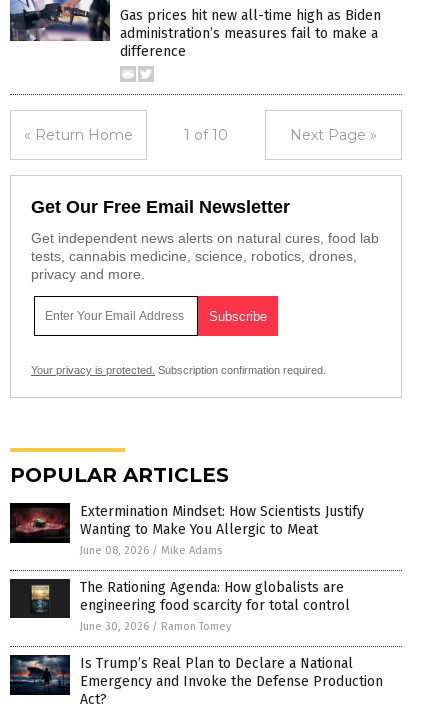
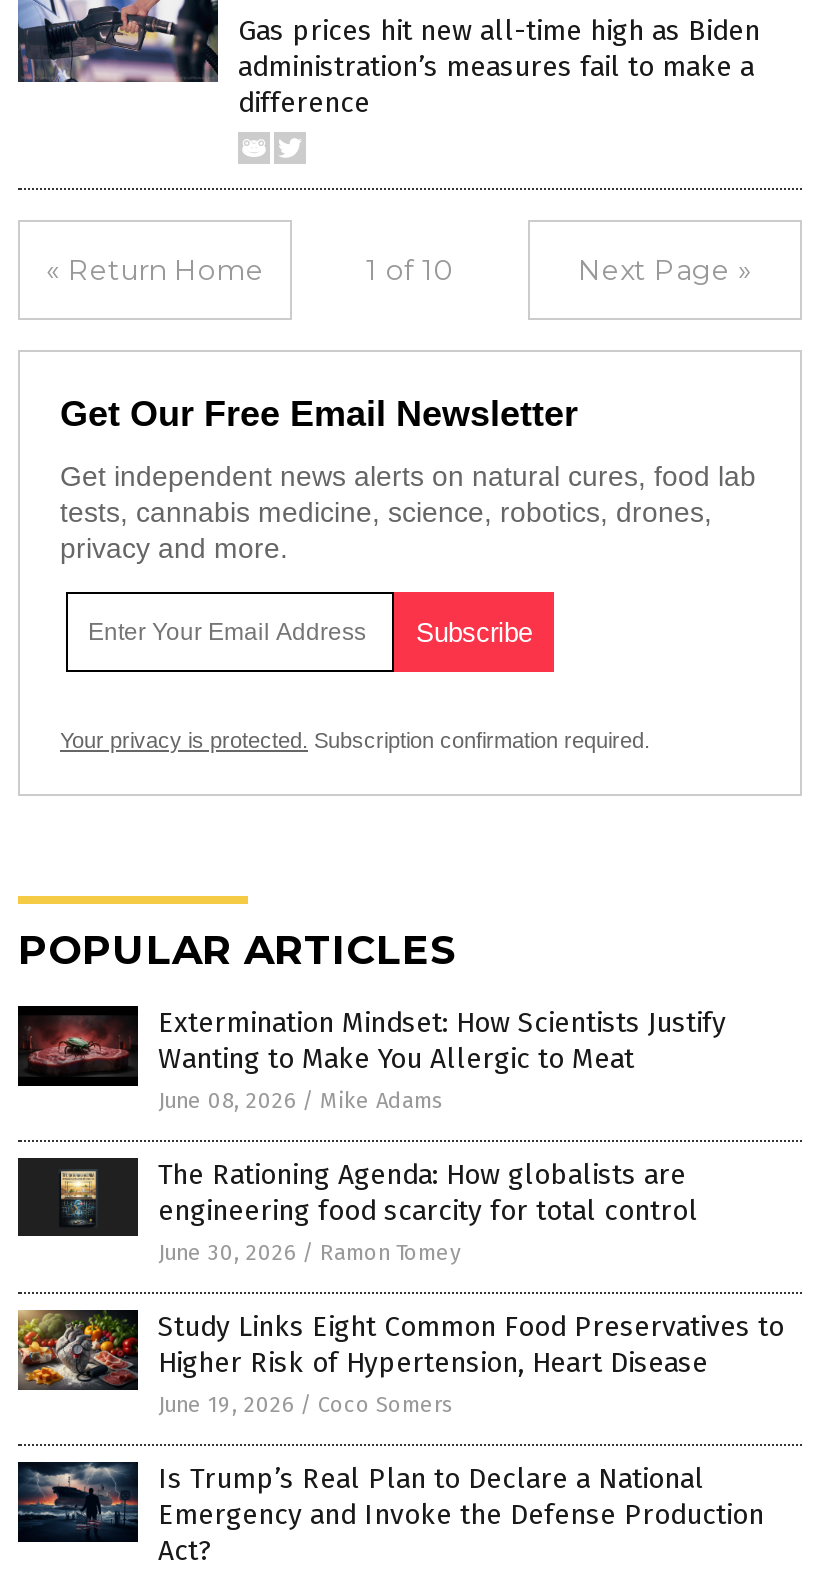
none -> [16,1308,784,1418] [image] | Study Links Eight Common Food Preservatives to | Higher Risk of Hypertension, Heart Disease | June 19, 2026 / Coco Somers

